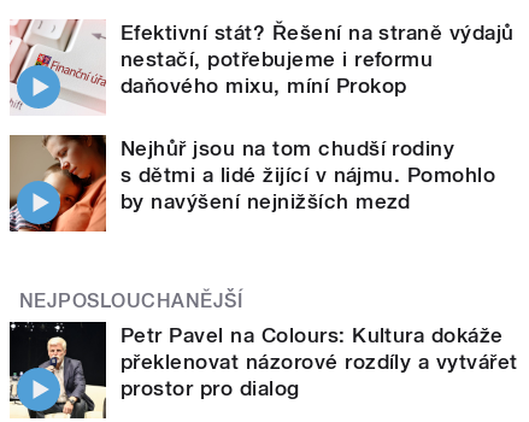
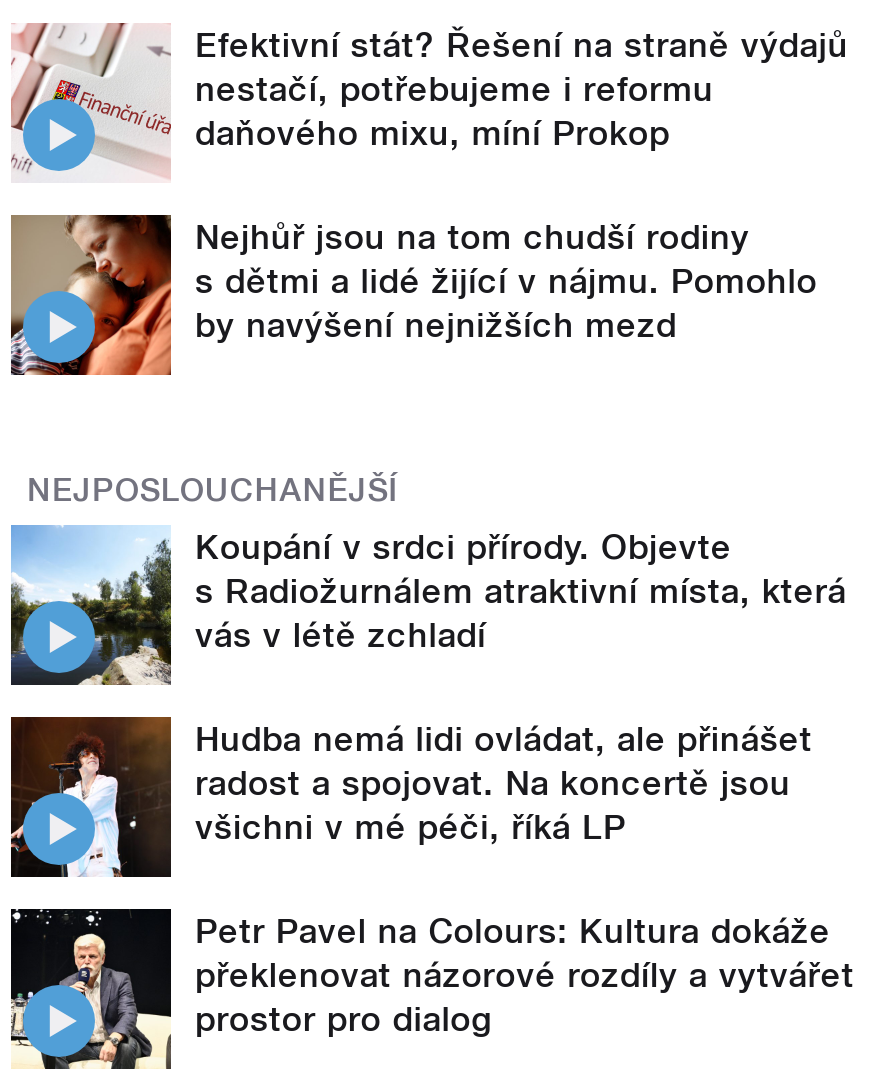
none -> [9,525,846,846] [image] | Koupání v srdci přírody. Objevte | s Radiožurnálem atraktivní místa, která | vás v létě zchladí | Hudba nemá lidi ovládat, ale přinášet | radost a spojovat. Na koncertě jsou | všichni v mé péči, říká LP
none -> [9,715,173,879] [image]

